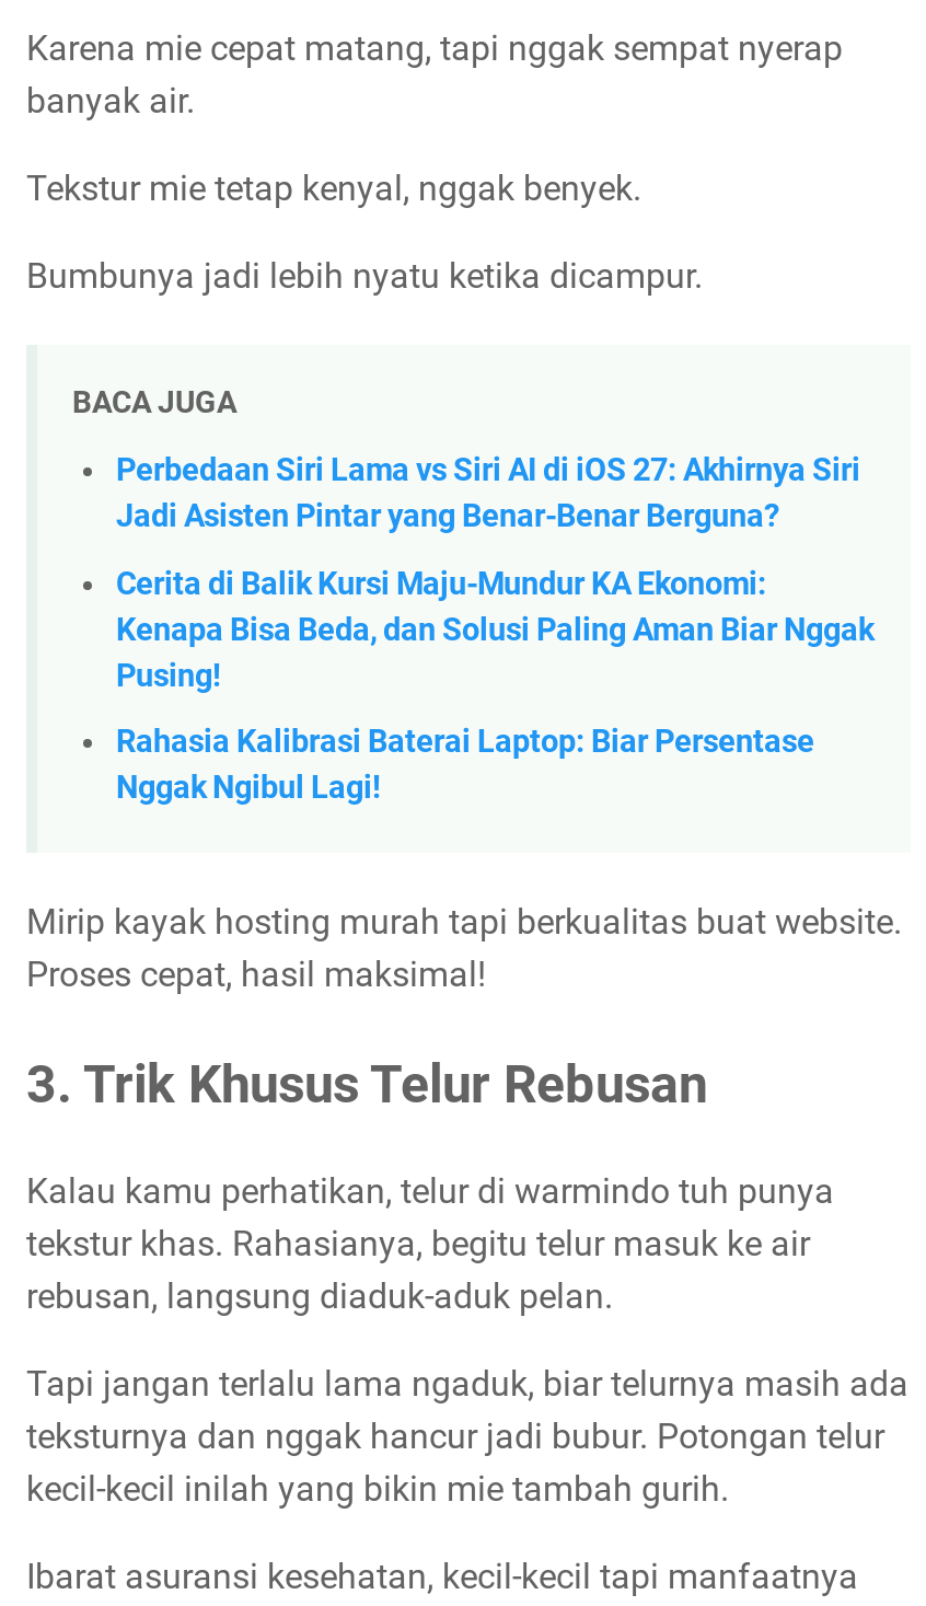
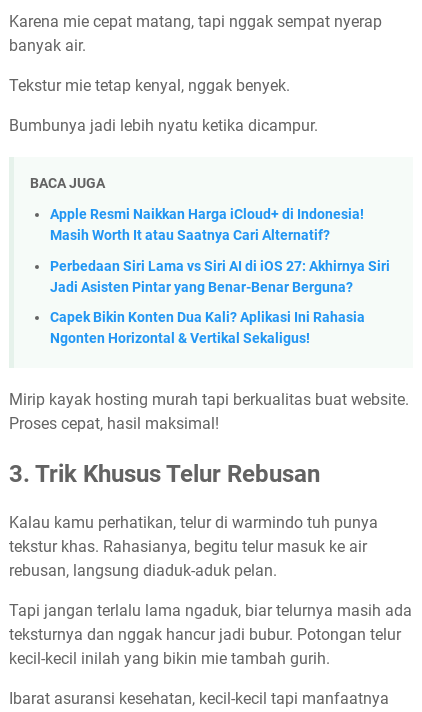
none -> [50,206,364,244] Apple Resmi Naikkan Harga iCloud+ di Indonesia! | Masih Worth It atau Saatnya Cari Alternatif?
moved [116,452,860,536] -> [50,258,390,296]: Perbedaan Siri Lama vs Siri AI di iOS 27: Akhirnya Siri | Jadi Asisten Pintar yang Benar-Benar Berguna?
[116,565,873,807] Cerita di Balik Kursi Maju-Mundur KA Ekonomi: | Kenapa Bisa Beda, dan Solusi Paling Aman Biar Nggak | Pusing! | Rahasia Kalibrasi Baterai Laptop: Biar Persentase | Nggak Ngibul Lagi! -> [50,309,365,347] Capek Bikin Konten Dua Kali? Aplikasi Ini Rahasia | Ngonten Horizontal & Vertikal Sekaligus!

